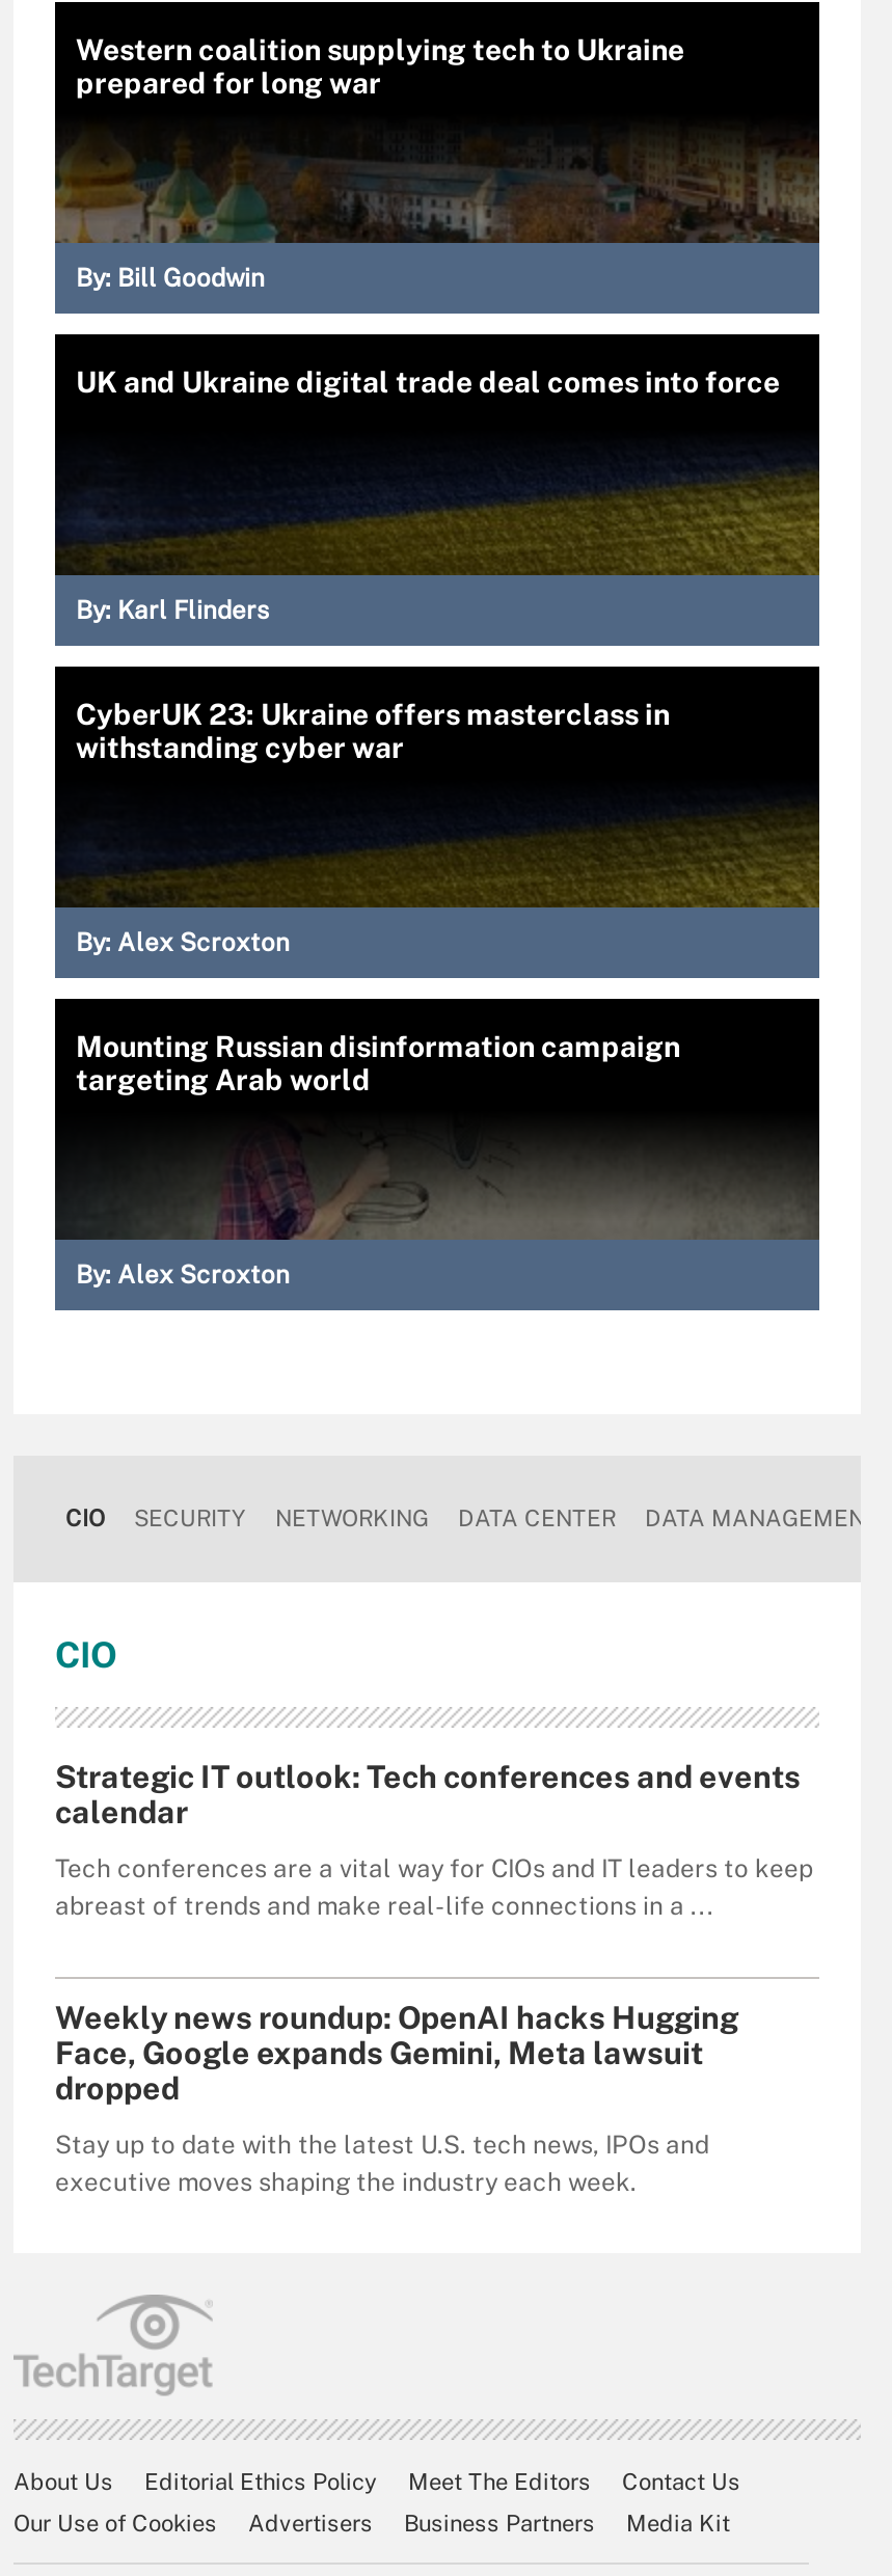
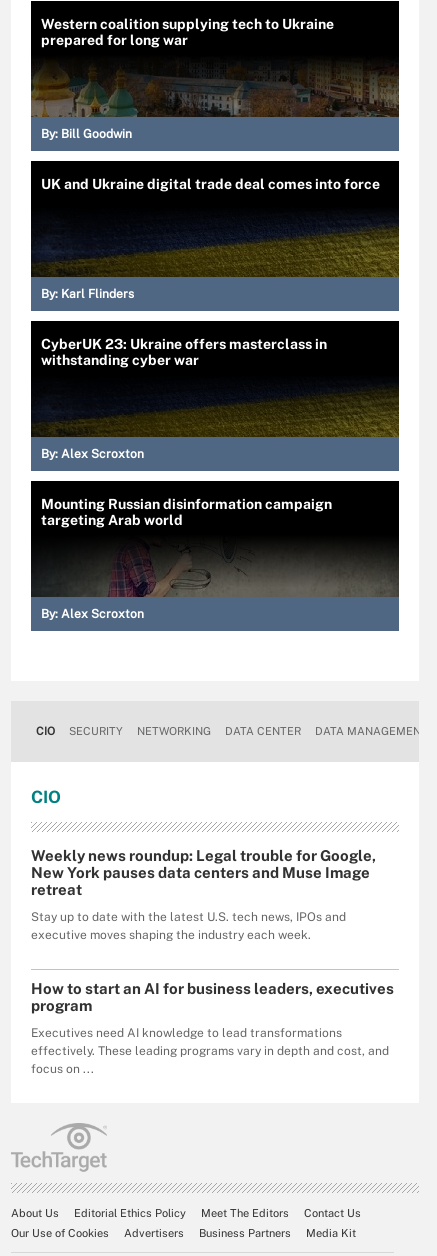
[55,1759,813,2106] Strategic IT outlook: Tech conferences and events | calendar | Tech conferences are a vital way for CIOs and IT leaders to keep | abreast of trends and make real-life connections in a ... | Weekly news roundup: OpenAI hacks Hugging | Face, Google expands Gemini, Meta lawsuit | dropped -> [31,847,376,898] Weekly news roundup: Legal trouble for Google, | New York pauses data centers and Muse Image | retreat
moved [55,2131,709,2197] -> [31,910,346,942]: Stay up to date with the latest U.S. tech news, IPOs and | executive moves shaping the industry each week.
none -> [31,980,394,1076] How to start an AI for business leaders, executives | program | Executives need AI knowledge to lead transformations | effectively. These leading programs vary in depth and cost, and | focus on ...

